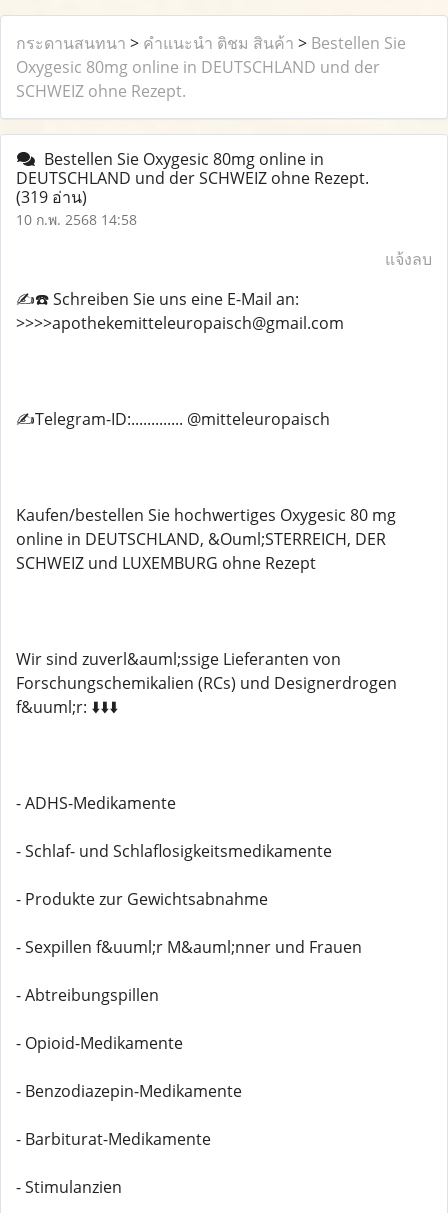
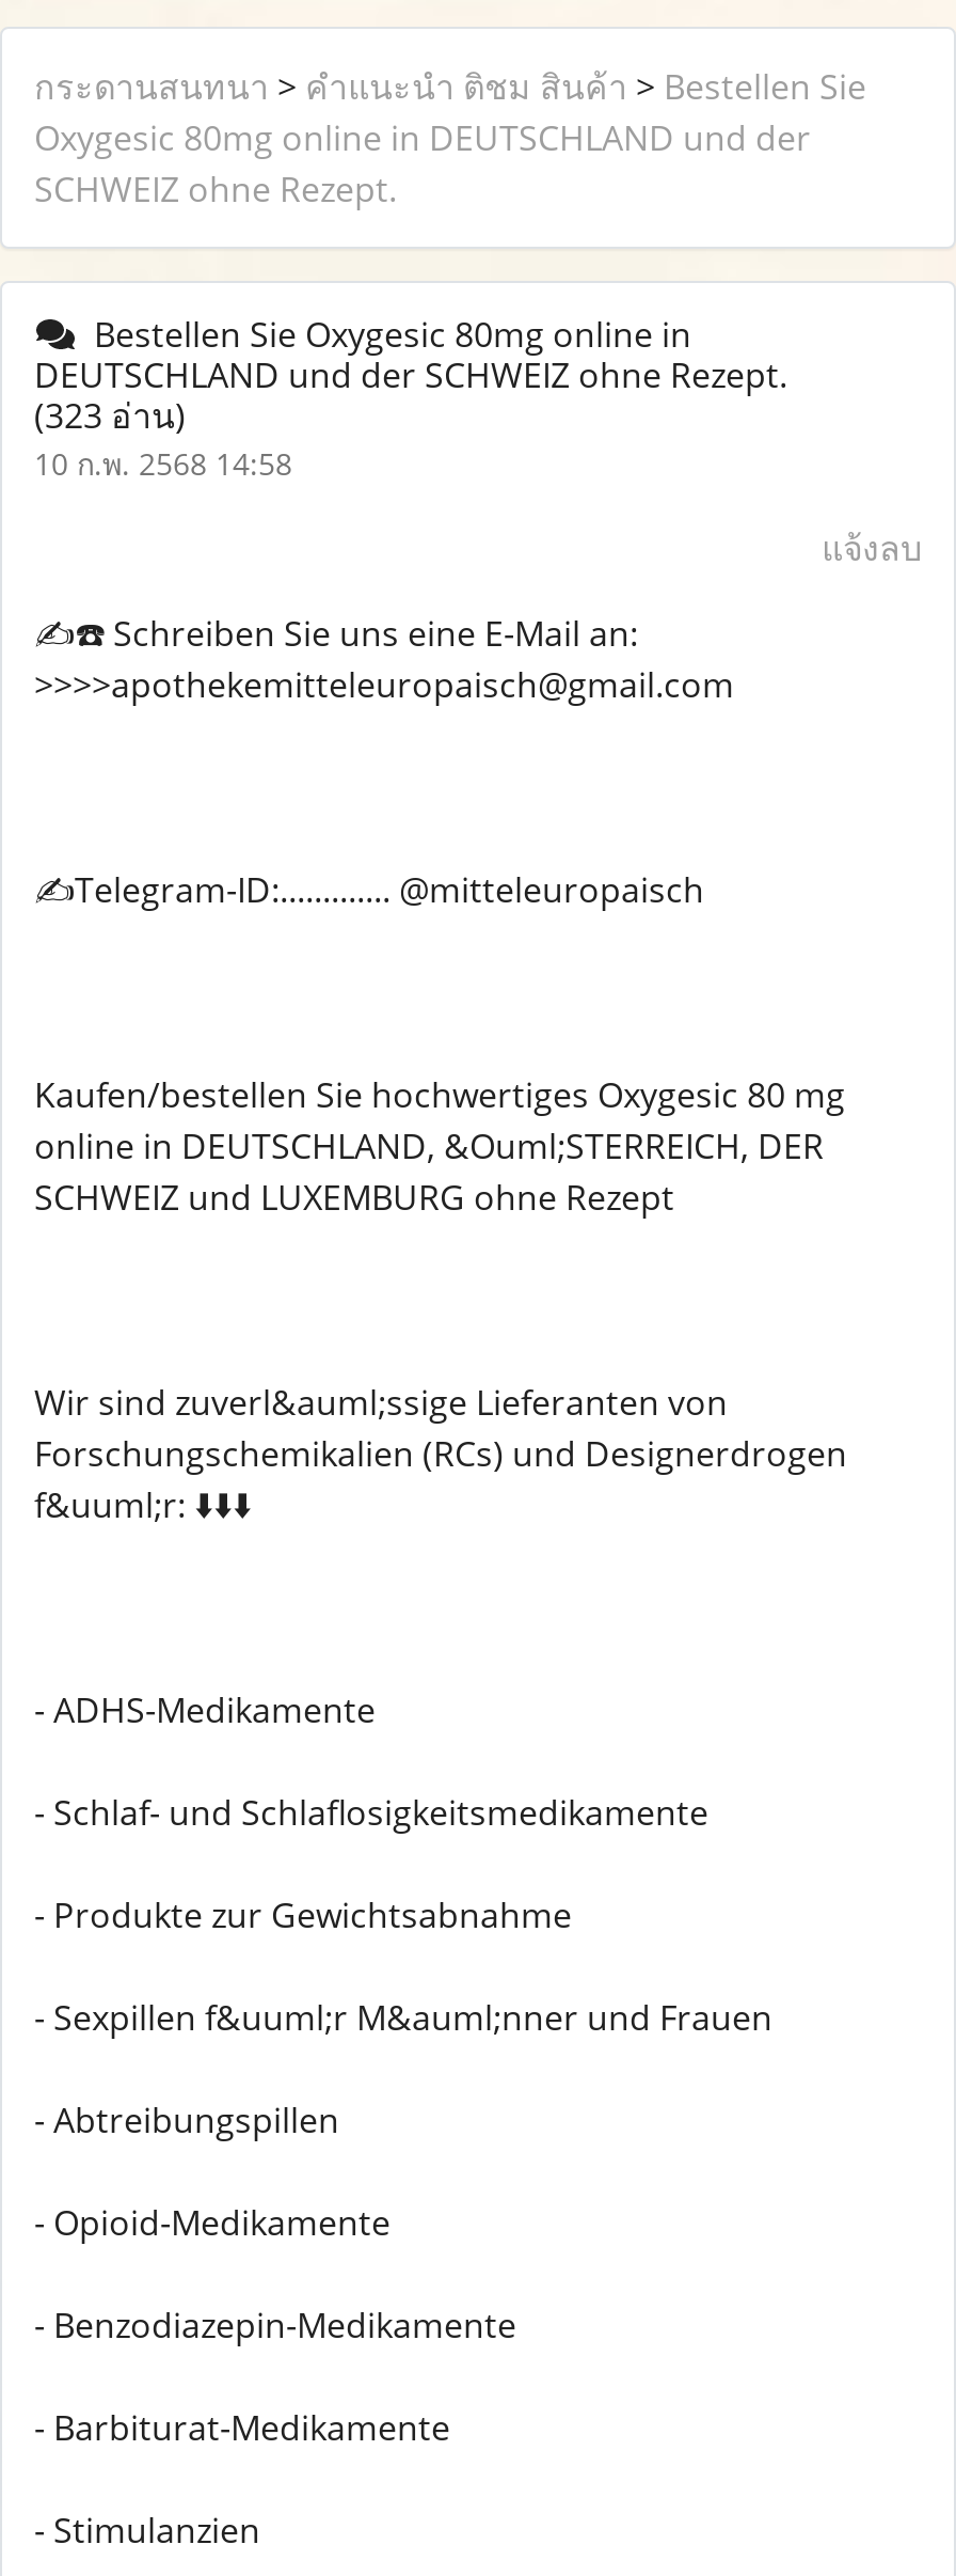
[16,186,87,208] (319 อ่าน) -> [34,392,186,439] (323 อ่าน)

